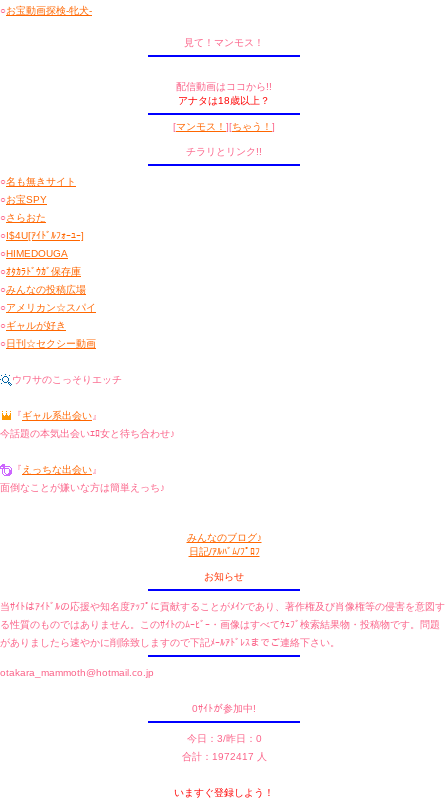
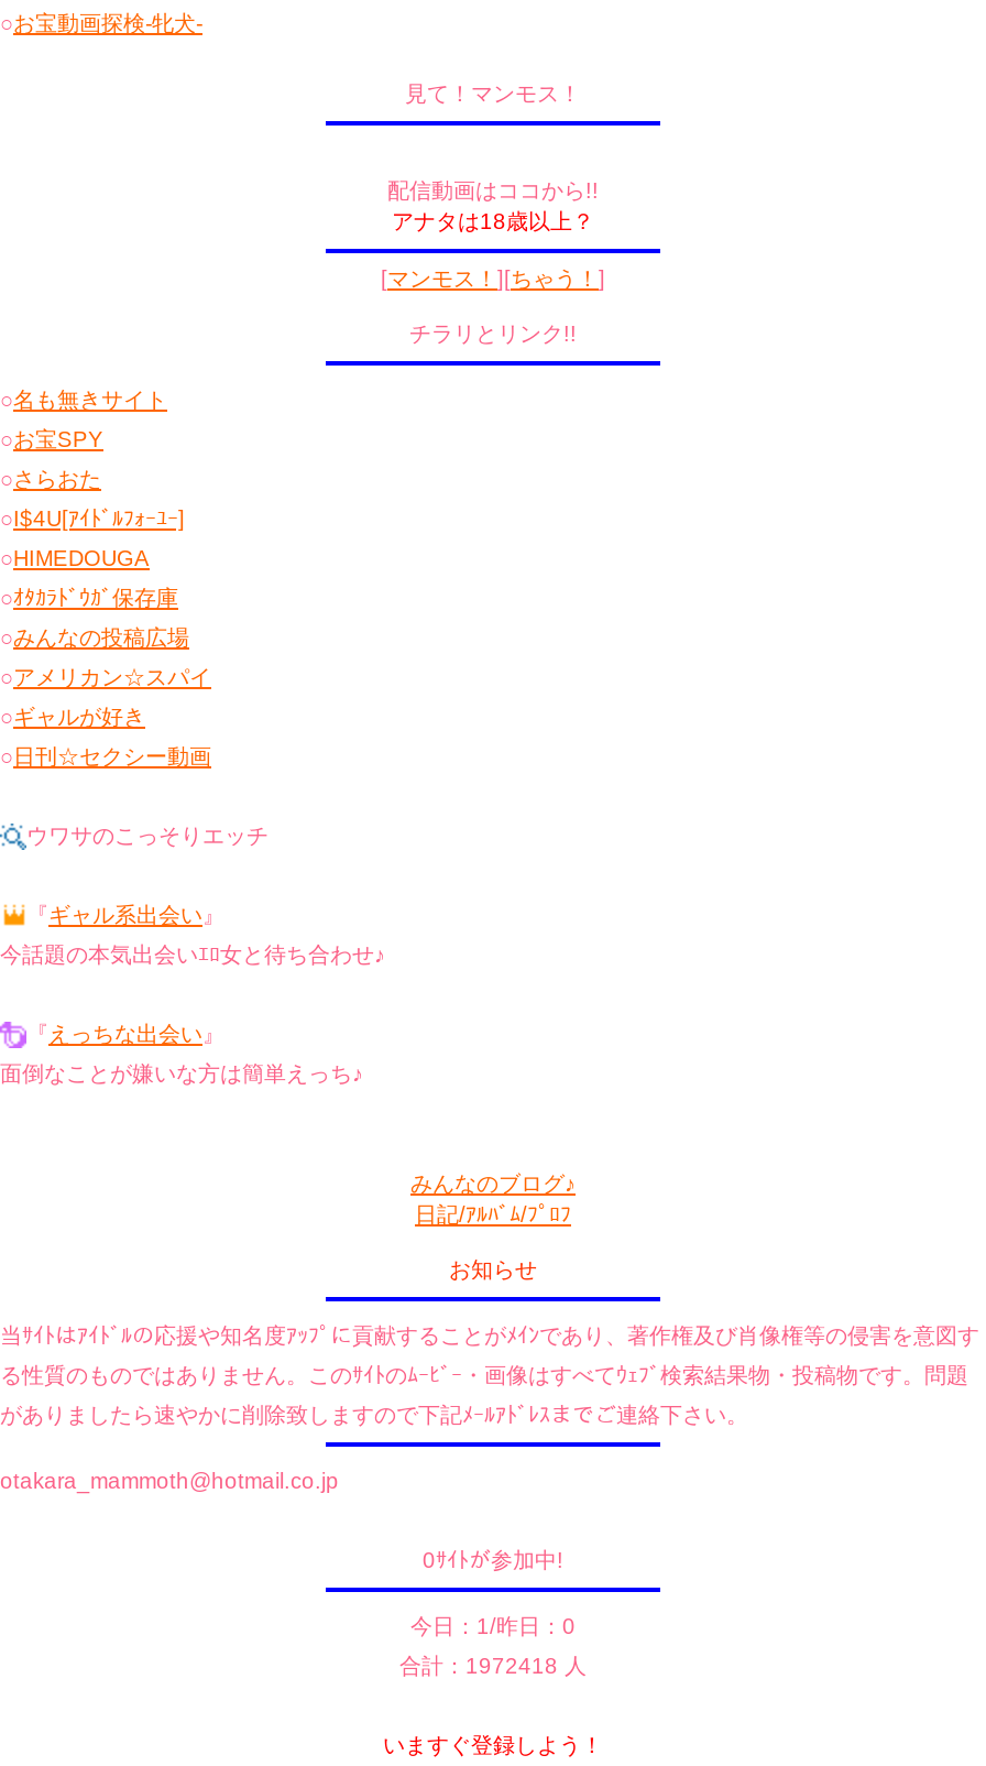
[186,733,261,744] 今日：3/昨日：0 -> [410,1614,576,1638] 今日：1/昨日：0
[181,751,266,762] 合計：1972417 人 -> [399,1654,587,1678] 合計：1972418 人

